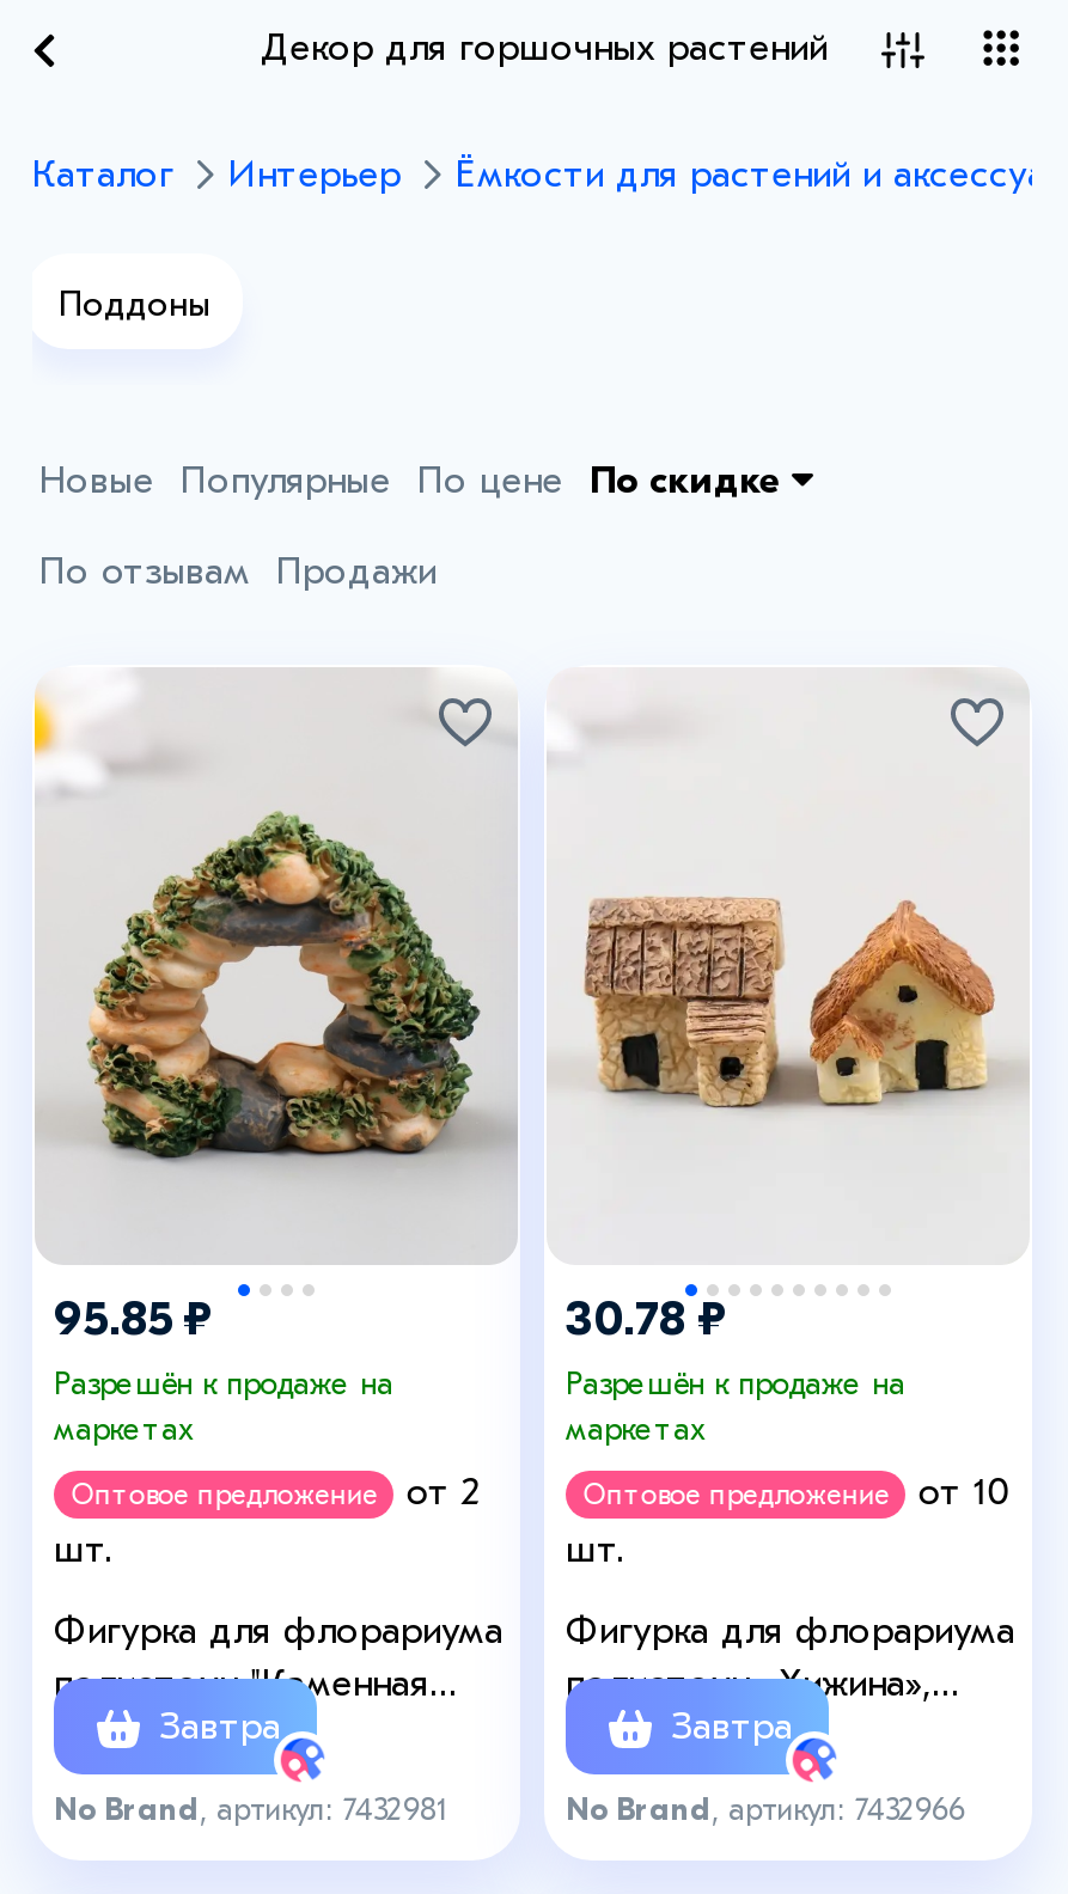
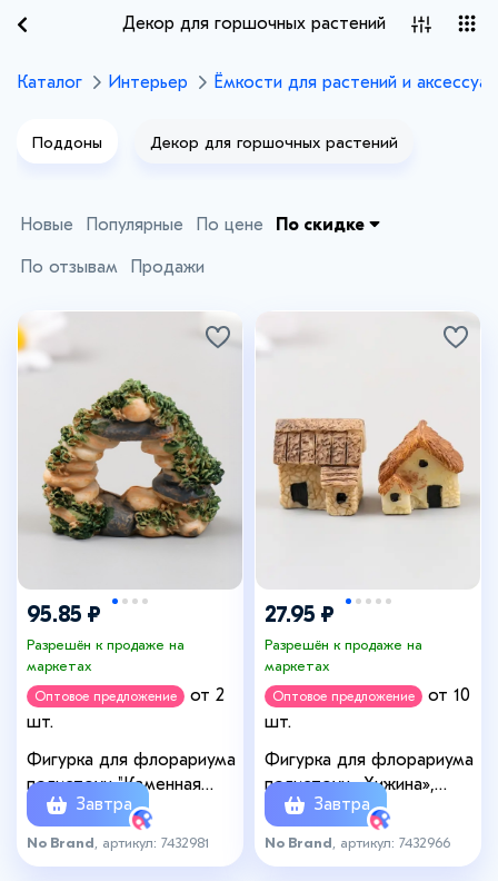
none -> [150,132,398,152] Декор для горшочных растений
[566,1291,728,1346] 30.78 ₽ -> [265,602,335,627] 27.95 ₽

